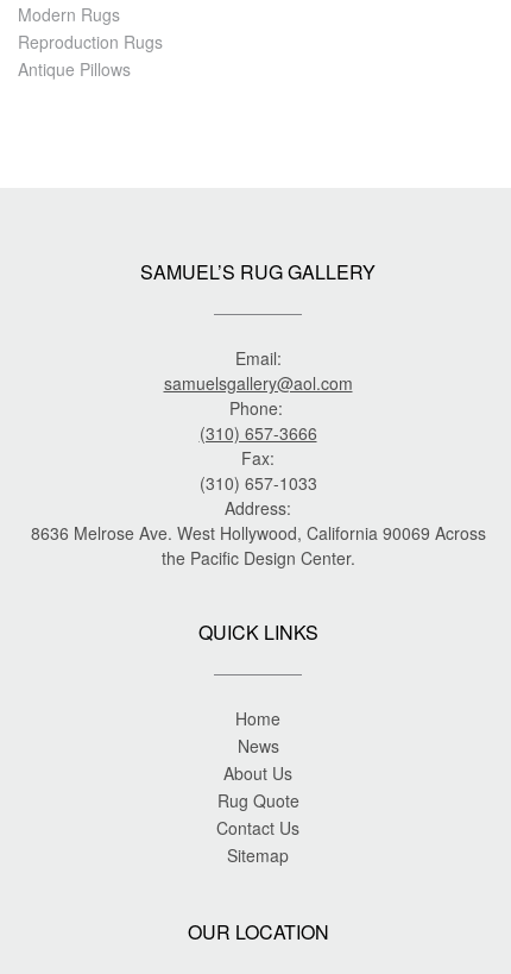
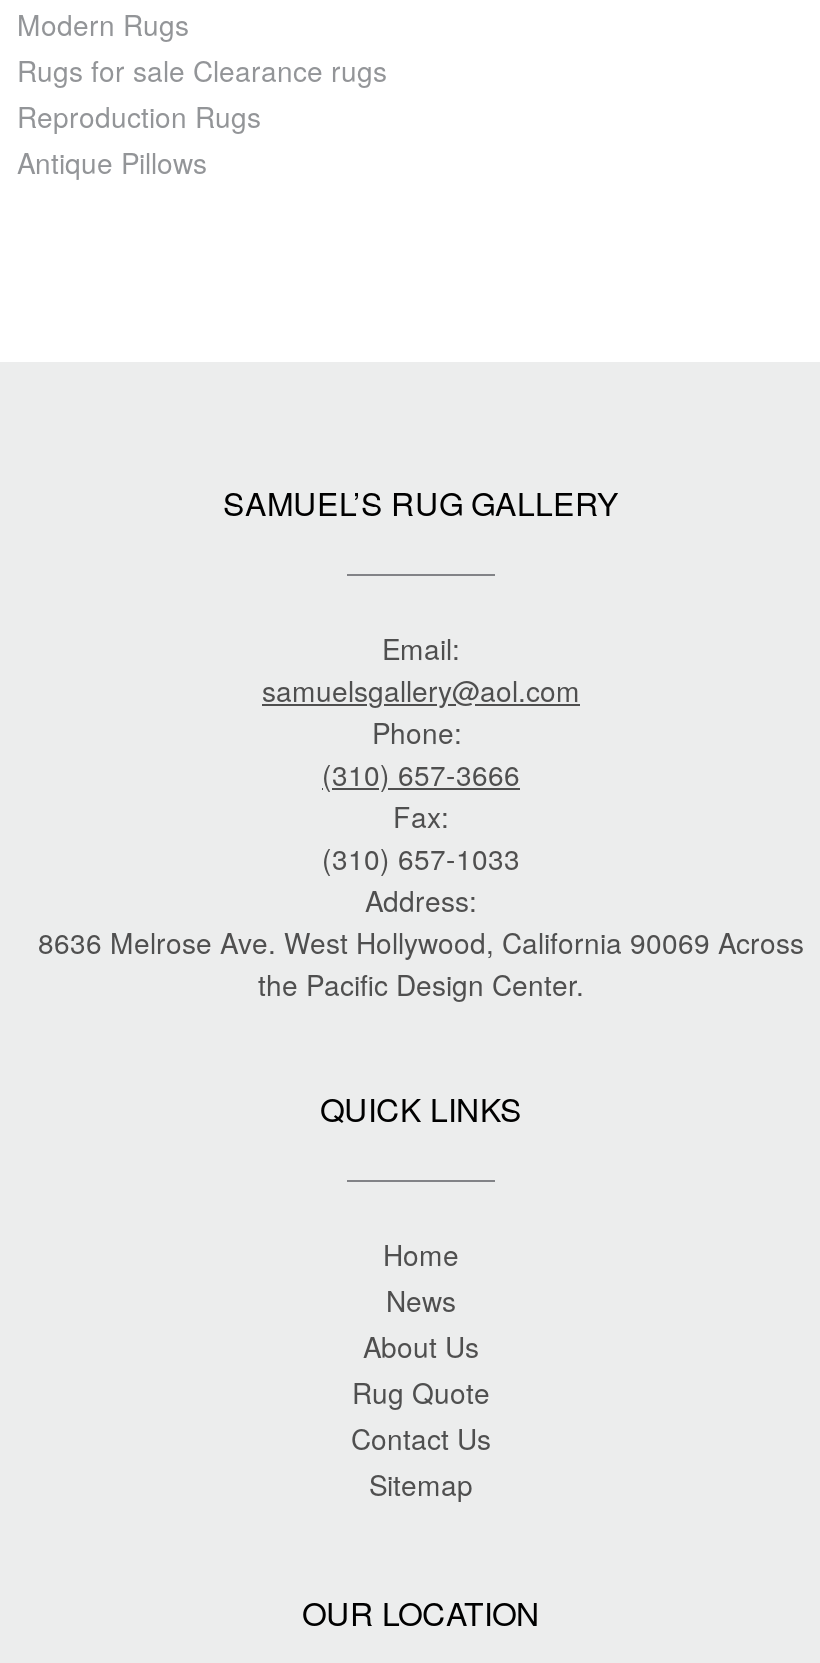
none -> [17,50,387,90] Rugs for sale Clearance rugs

